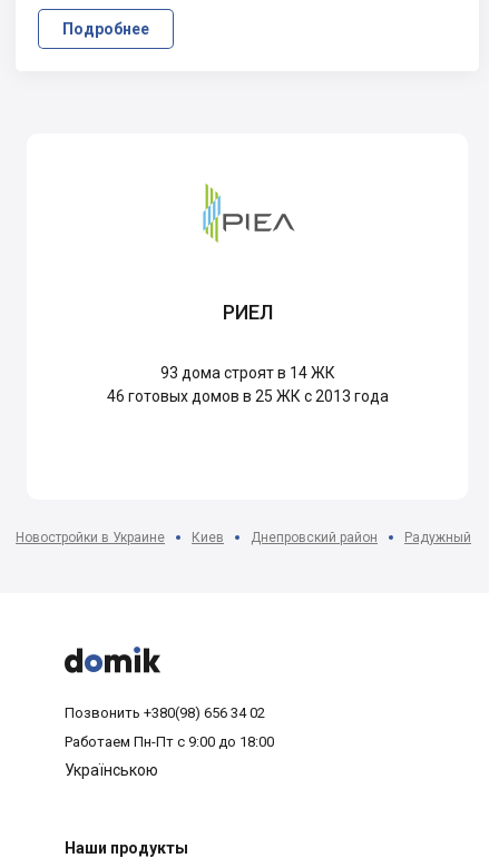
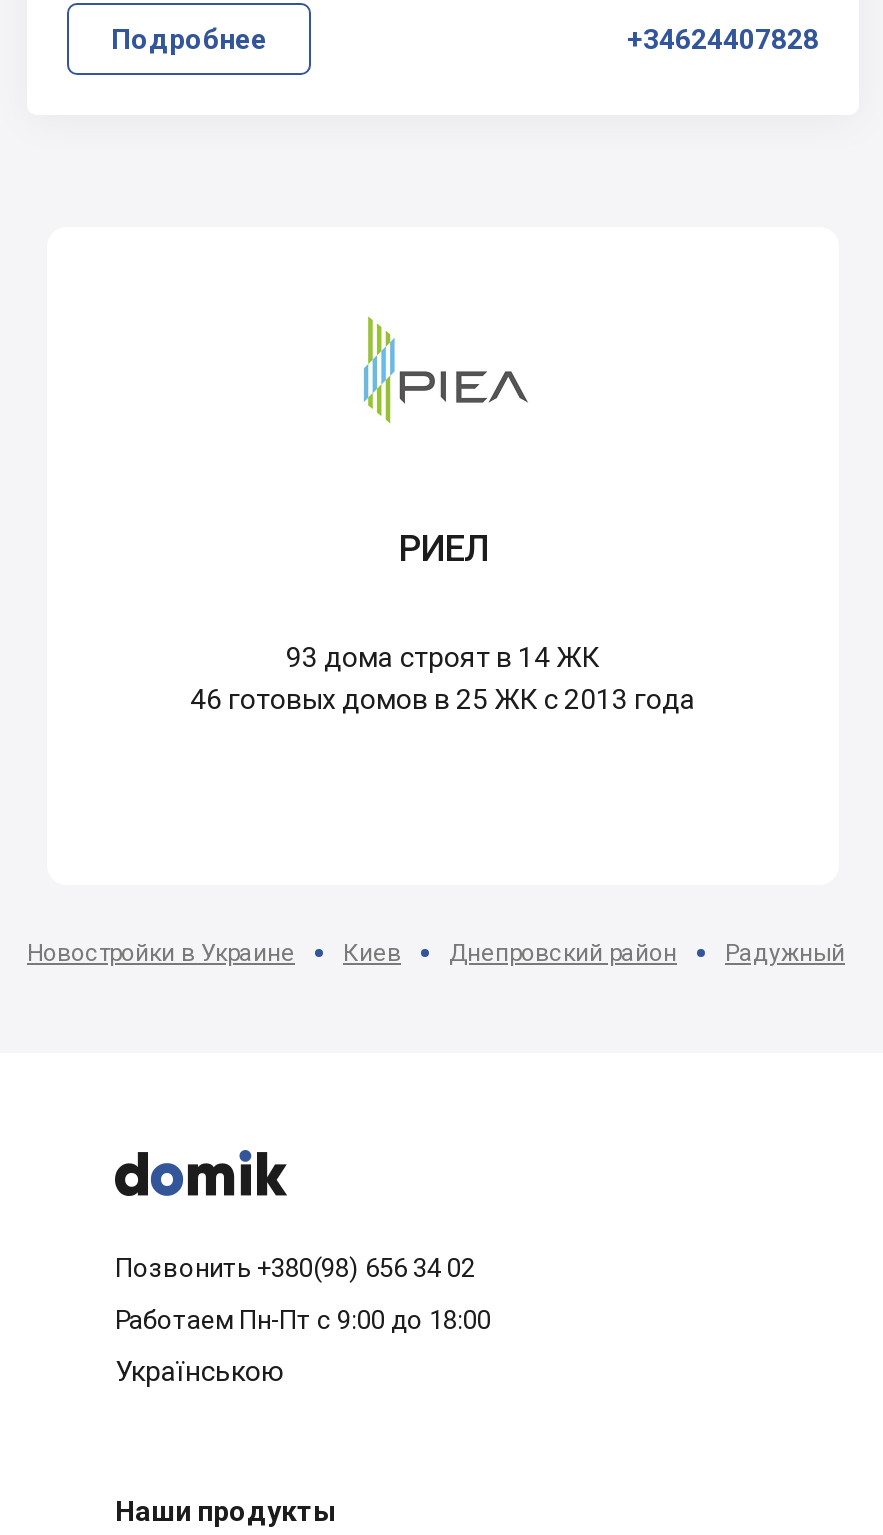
none -> [627,24,819,56] +34624407828

